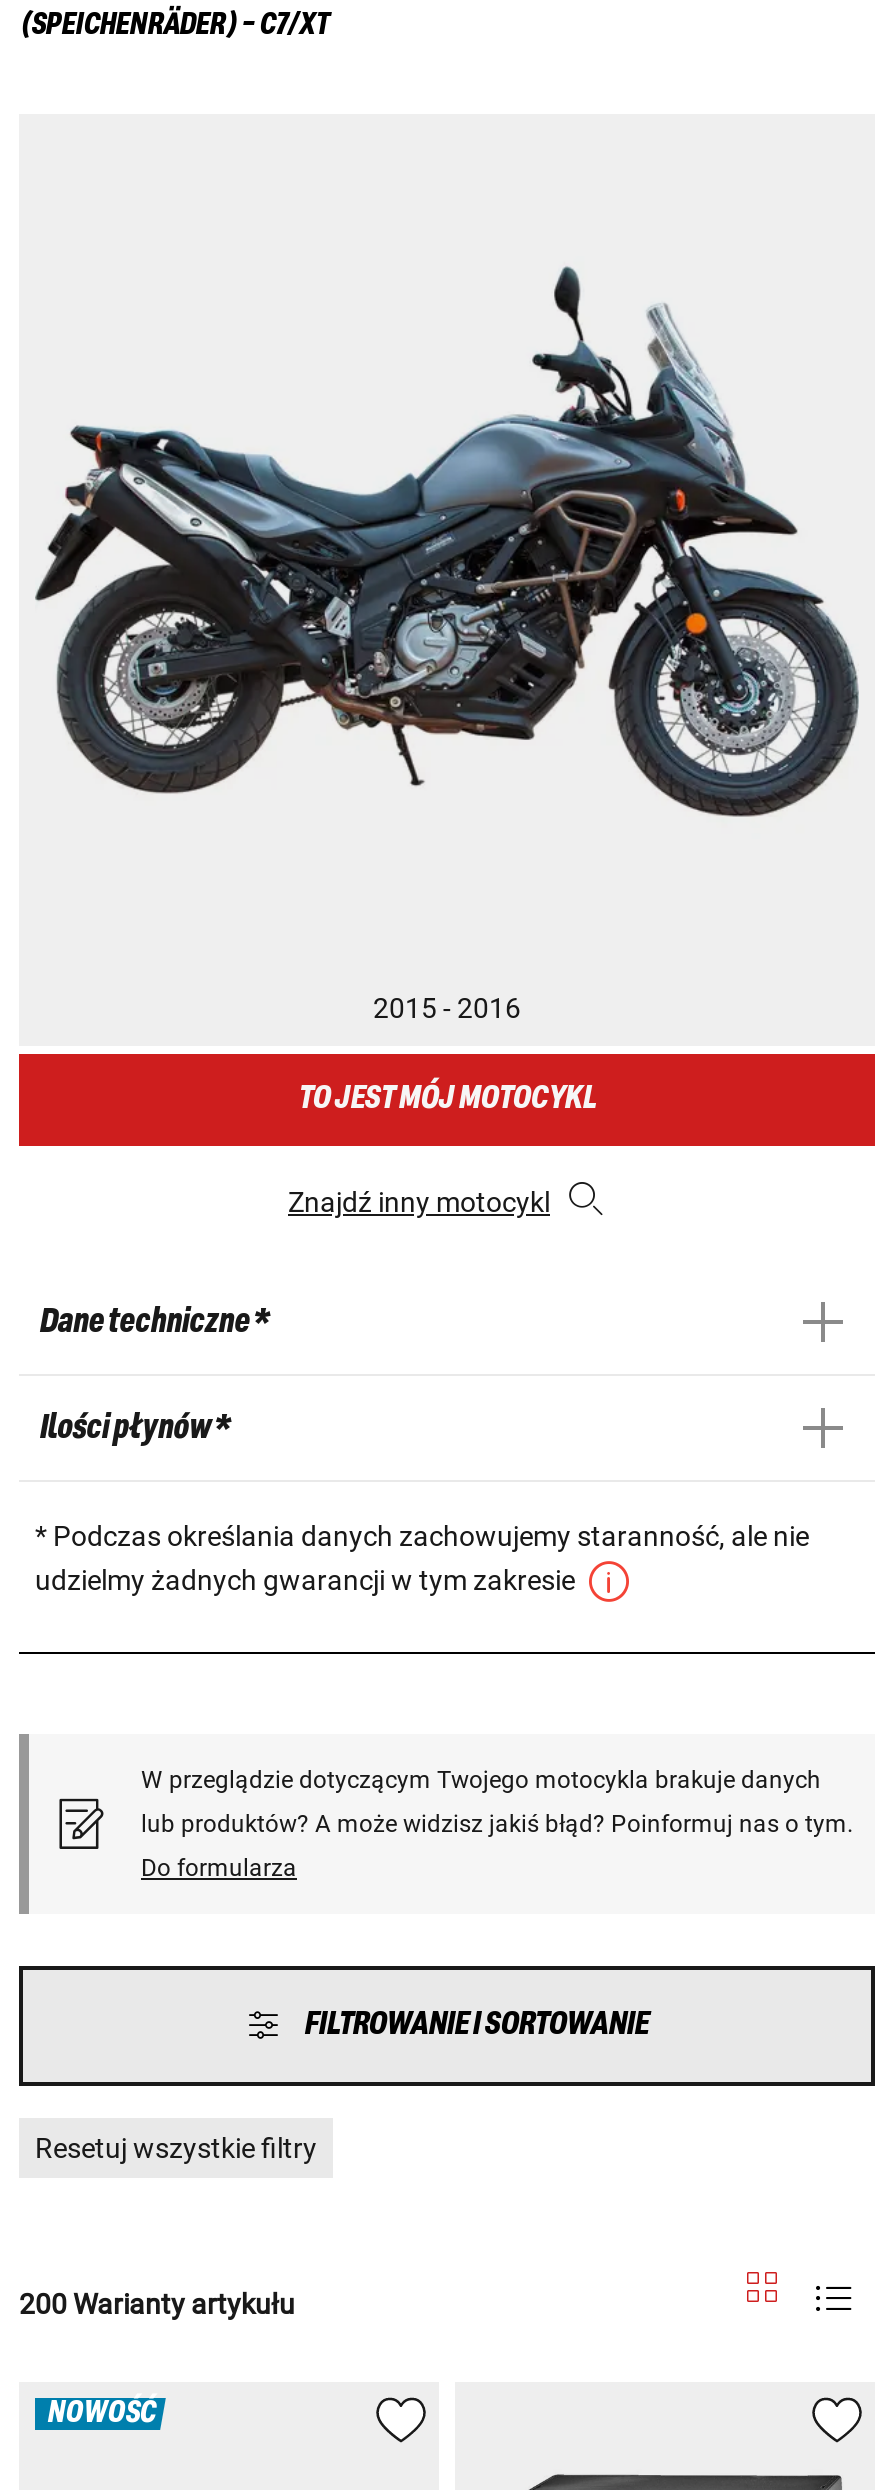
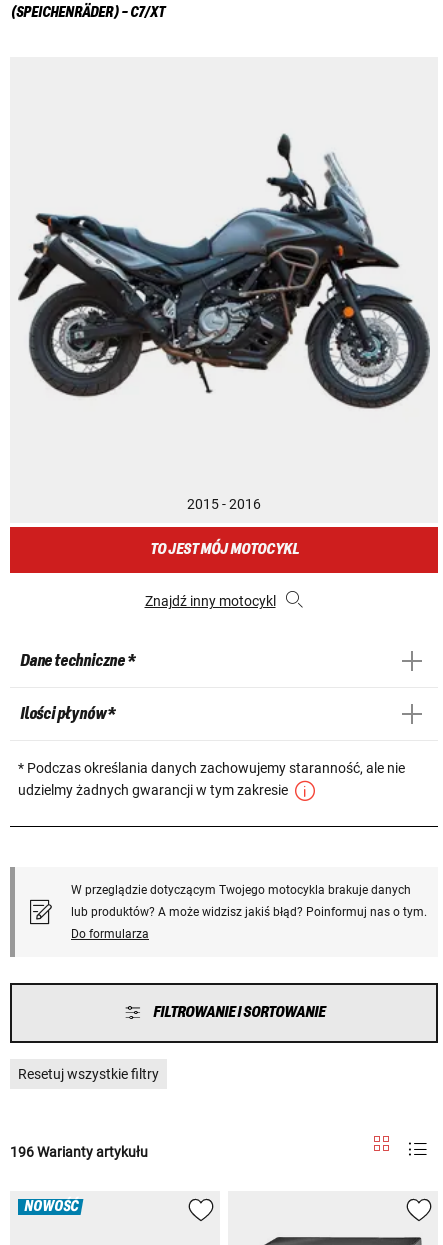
[19,2288,295,2320] 200 Warianty artykułu -> [10,1144,148,1160] 196 Warianty artykułu

